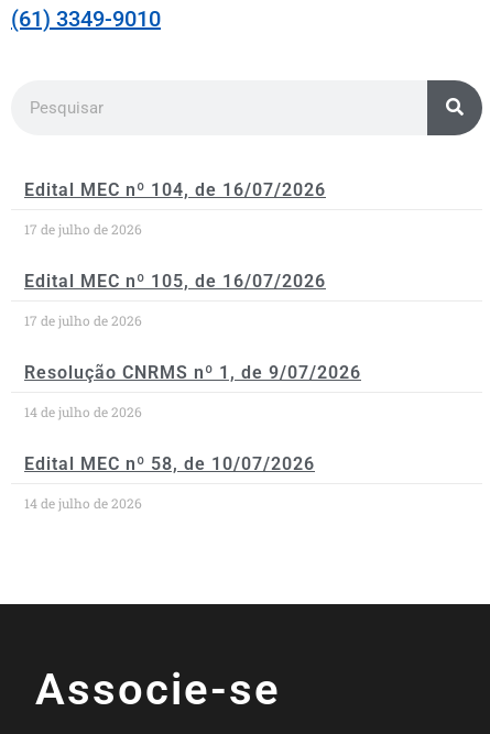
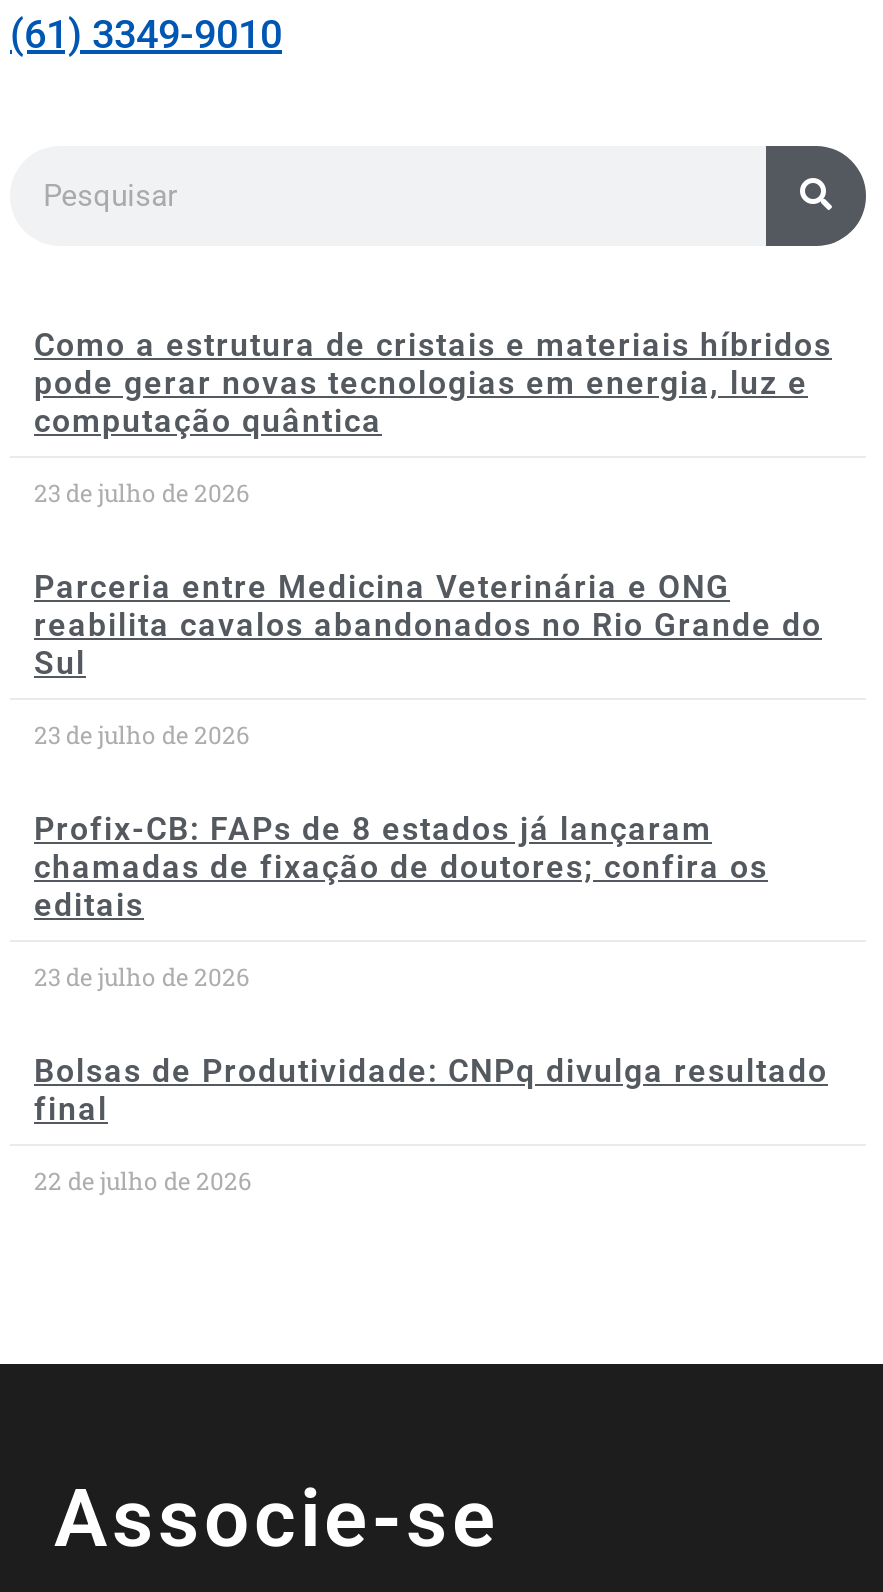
[24,179,326,200] Edital MEC nº 104, de 16/07/2026 -> [34,326,832,440] Como a estrutura de cristais e materiais híbridos | pode gerar novas tecnologias em energia, luz e | computação quântica
[24,220,142,238] 17 de julho de 2026 -> [34,476,250,508] 23 de julho de 2026
[24,271,326,292] Edital MEC nº 105, de 16/07/2026 -> [34,568,822,682] Parceria entre Medicina Veterinária e ONG | reabilita cavalos abandonados no Rio Grande do | Sul
[24,311,142,329] 17 de julho de 2026 -> [34,718,250,750] 23 de julho de 2026
[24,362,361,383] Resolução CNRMS nº 1, de 9/07/2026 -> [34,810,768,924] Profix-CB: FAPs de 8 estados já lançaram | chamadas de fixação de doutores; confira os | editais
[24,403,142,420] 14 de julho de 2026 -> [34,960,250,992] 23 de julho de 2026
[24,453,315,474] Edital MEC nº 58, de 10/07/2026 -> [34,1052,828,1128] Bolsas de Produtividade: CNPq divulga resultado | final
[24,494,142,512] 14 de julho de 2026 -> [34,1164,252,1196] 22 de julho de 2026

